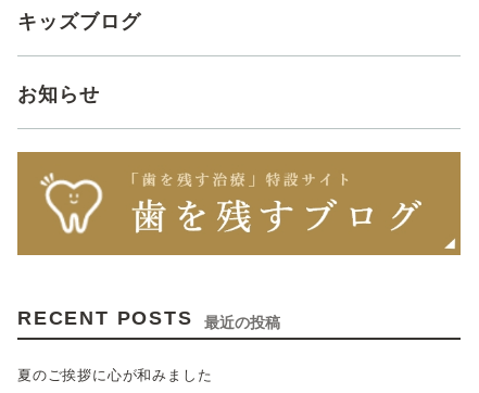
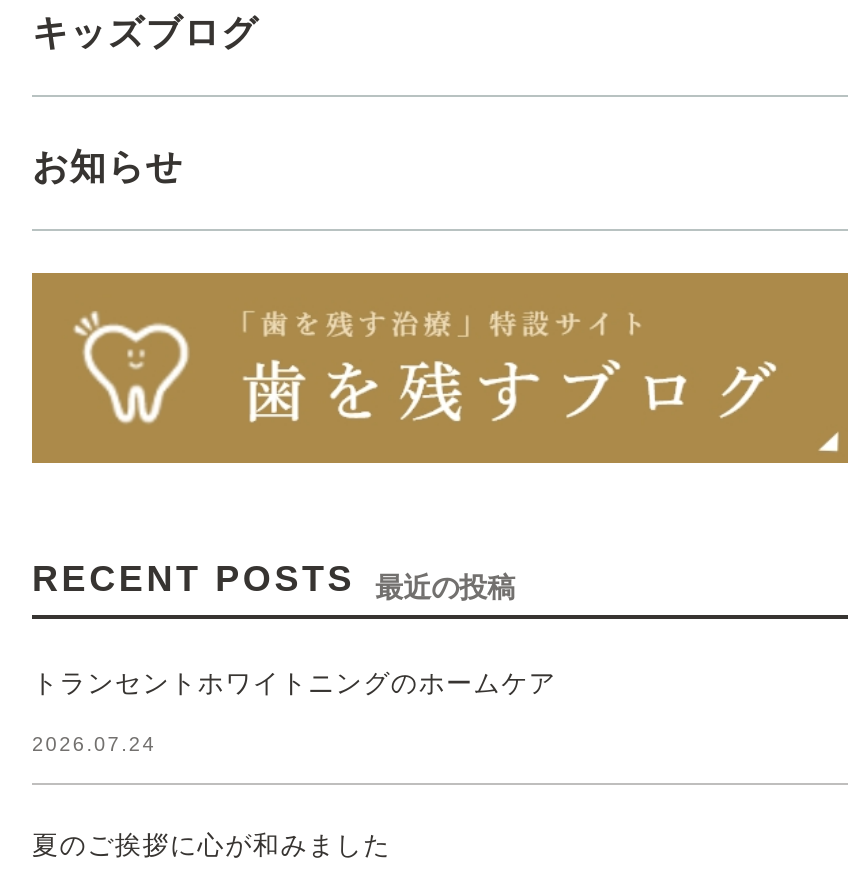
none -> [32,669,556,755] トランセントホワイトニングのホームケア | 2026.07.24

